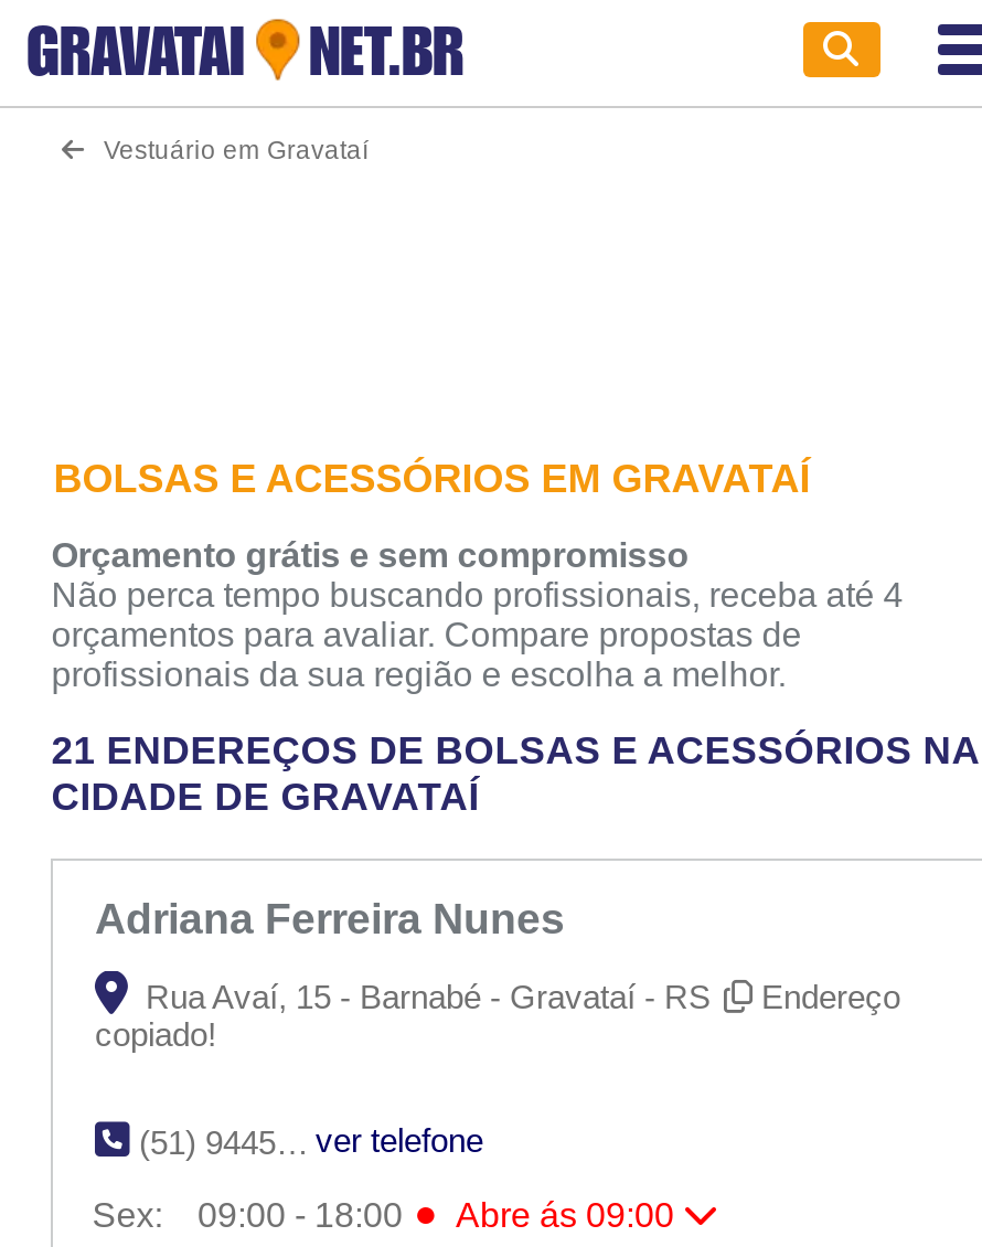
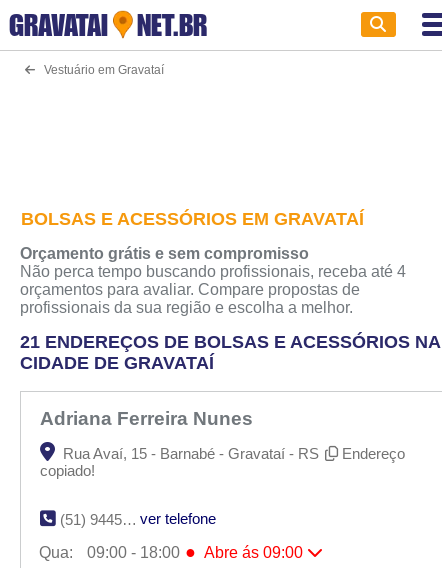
[92,1196,163,1233] Sex: -> [39,544,73,561] Qua:

